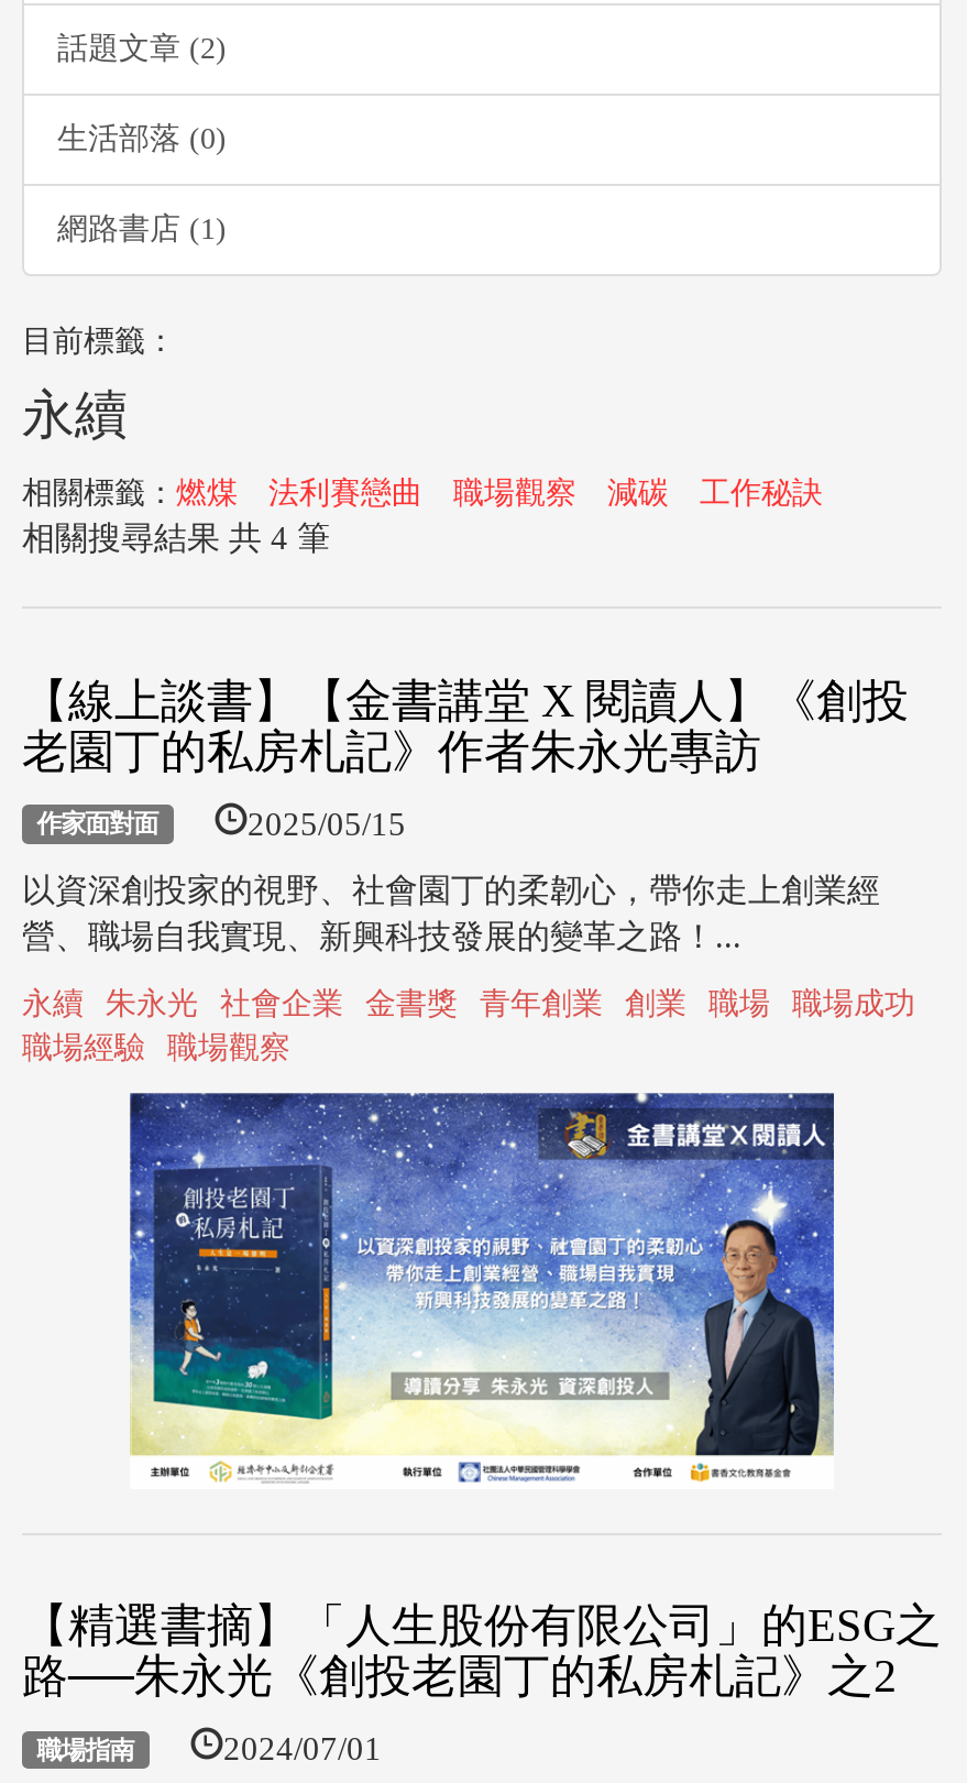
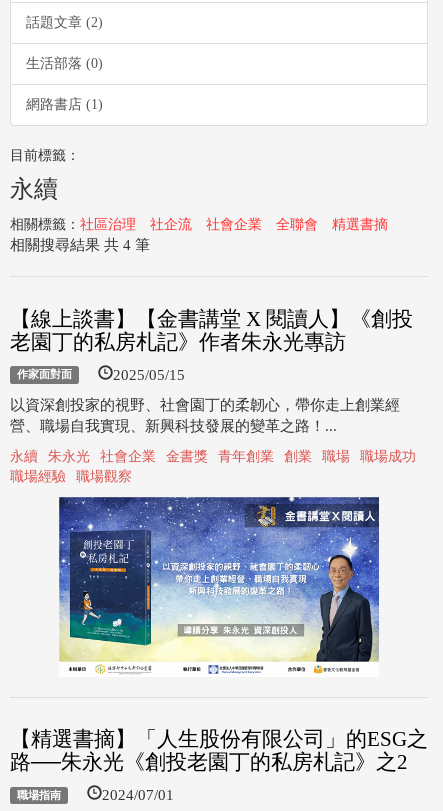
[22,477,823,510] 相關標籤：燃煤 | 法利賽戀曲 | 職場觀察 | 減碳 | 工作秘訣 -> [10,217,388,232] 相關標籤：社區治理 | 社企流 | 社會企業 | 全聯會 | 精選書摘

